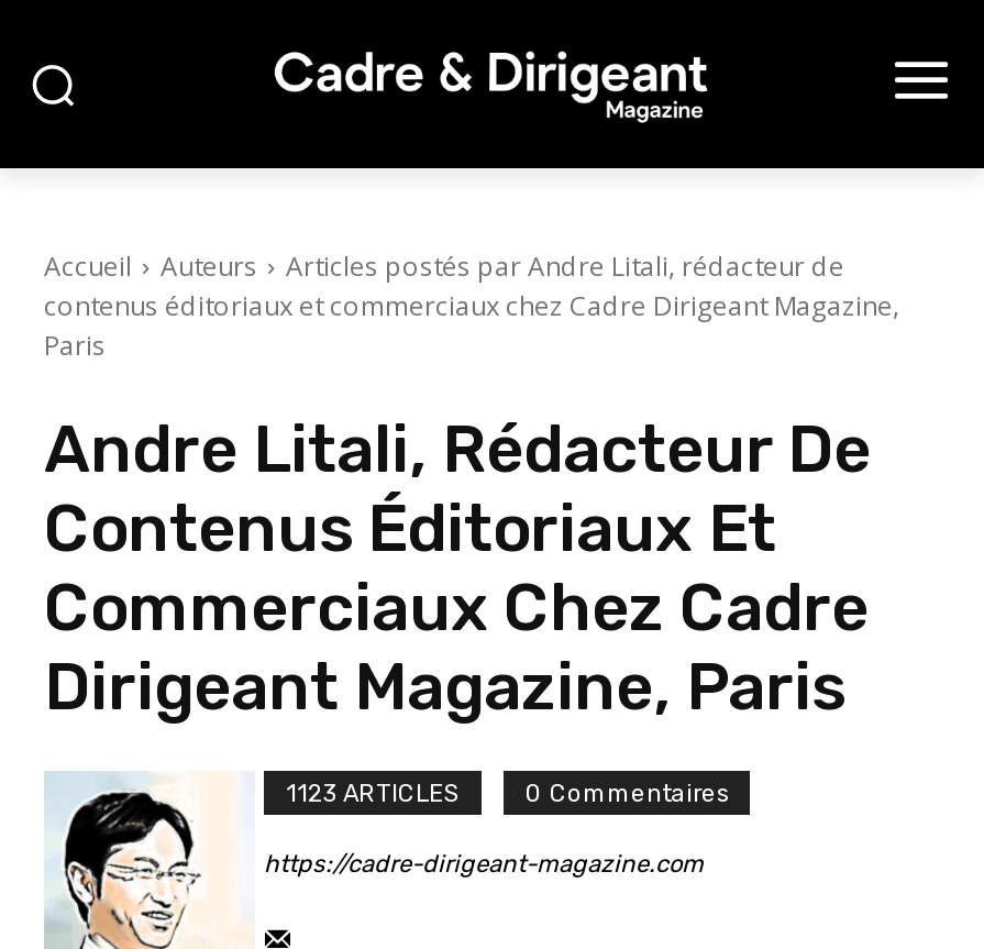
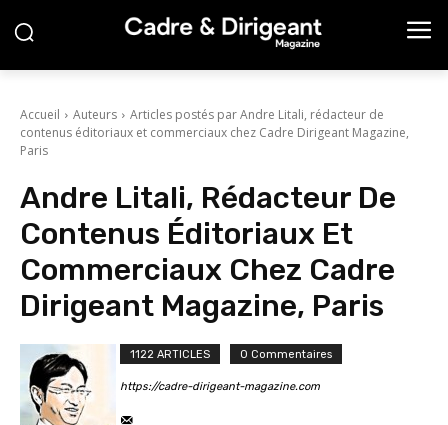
[286,780,460,809] 1123 ARTICLES -> [130,348,210,361] 1122 ARTICLES

